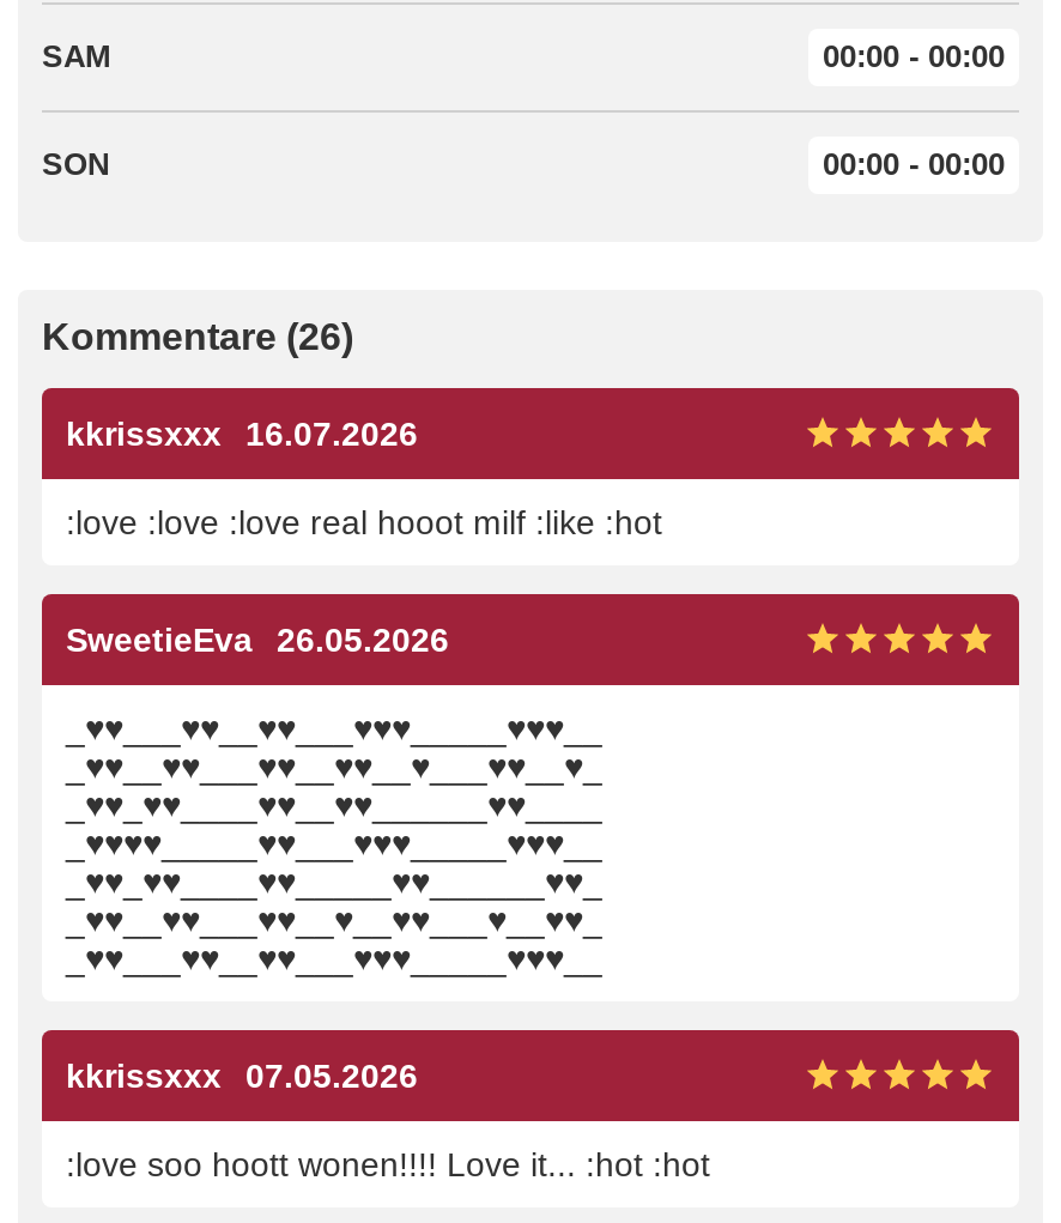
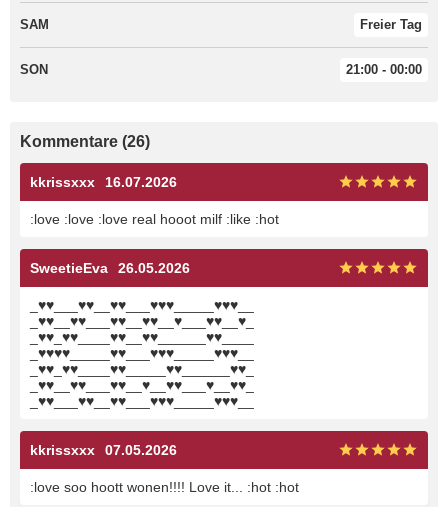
[823,37,1005,73] 00:00 - 00:00 -> [360,17,422,32] Freier Tag
[823,145,1005,181] 00:00 - 00:00 -> [346,62,422,77] 21:00 - 00:00

